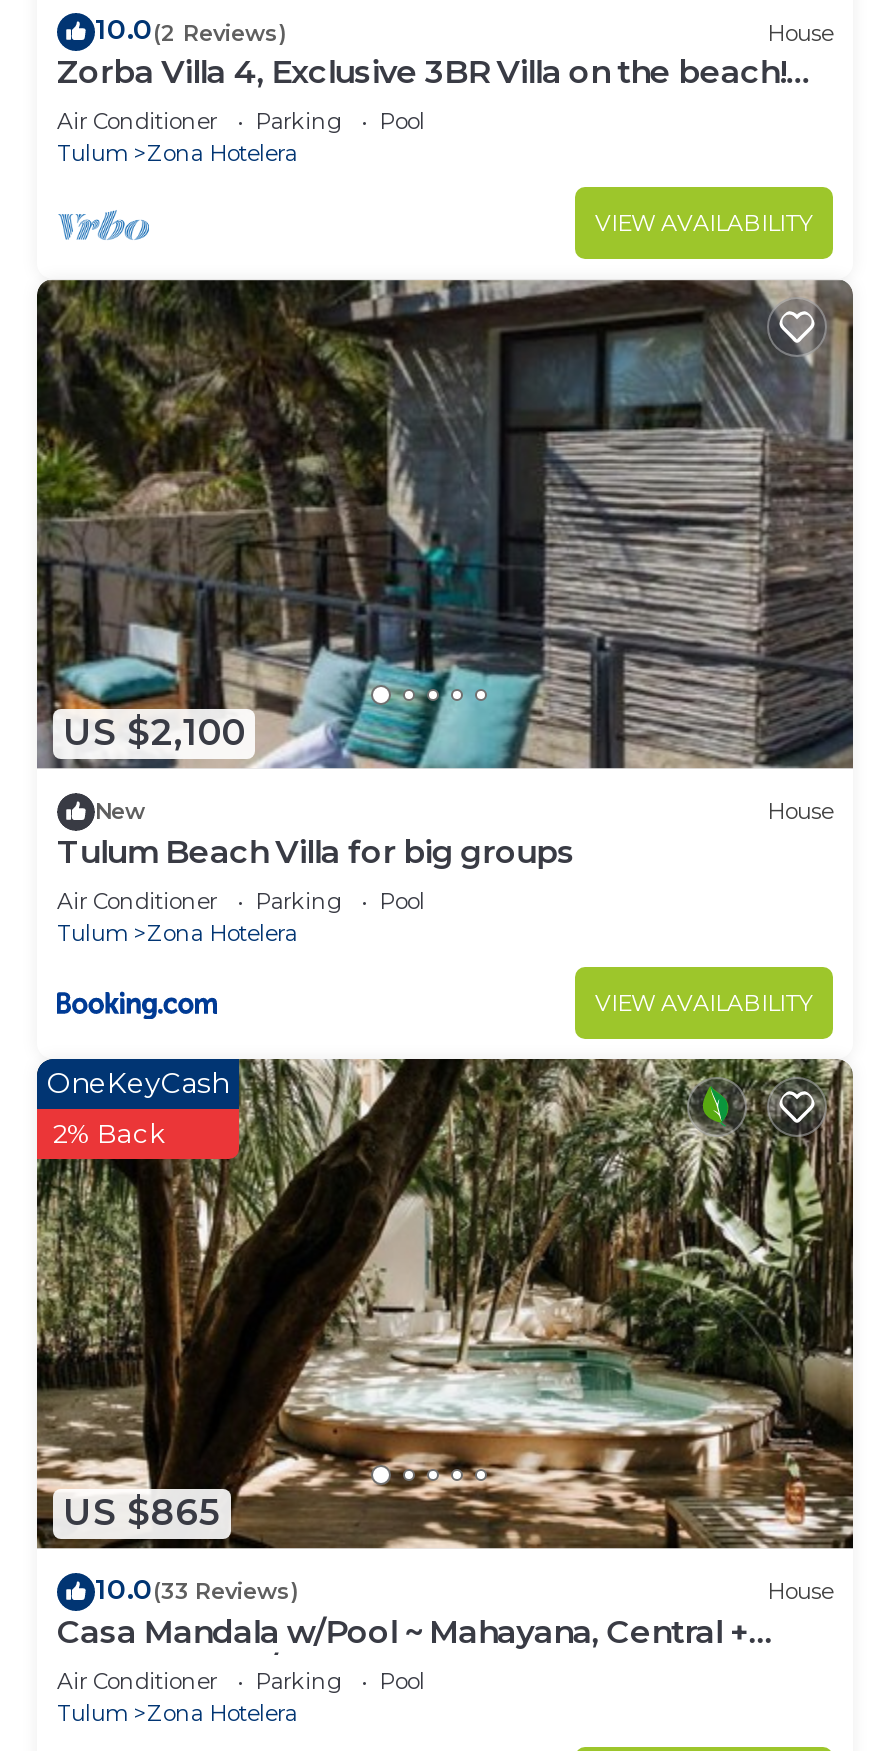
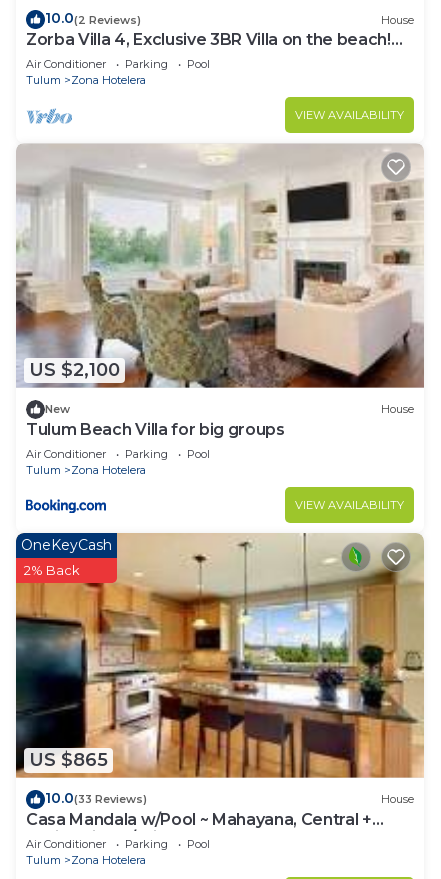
[35,279,855,769] [image] -> [16,144,425,388] [image]
[35,1057,855,1551] [image] -> [15,533,424,779] [image]

